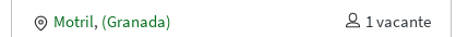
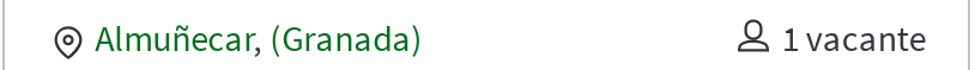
[53,10,171,31] Motril, (Granada) -> [95,14,423,60] Almuñecar, (Granada)

